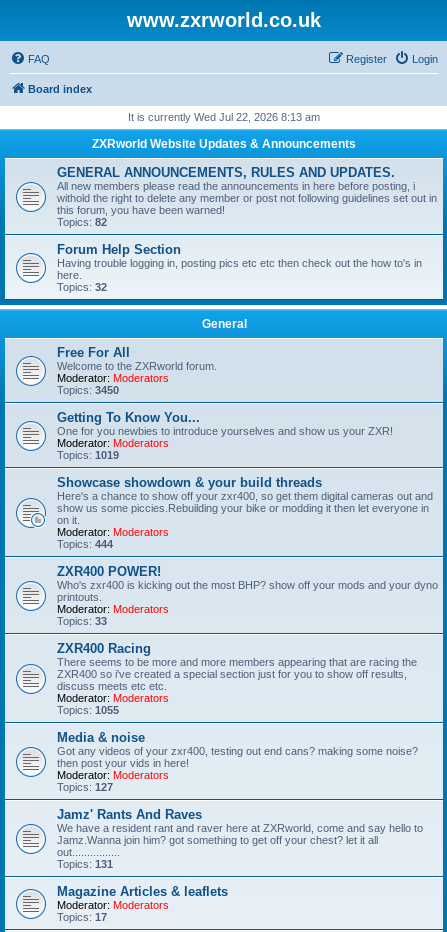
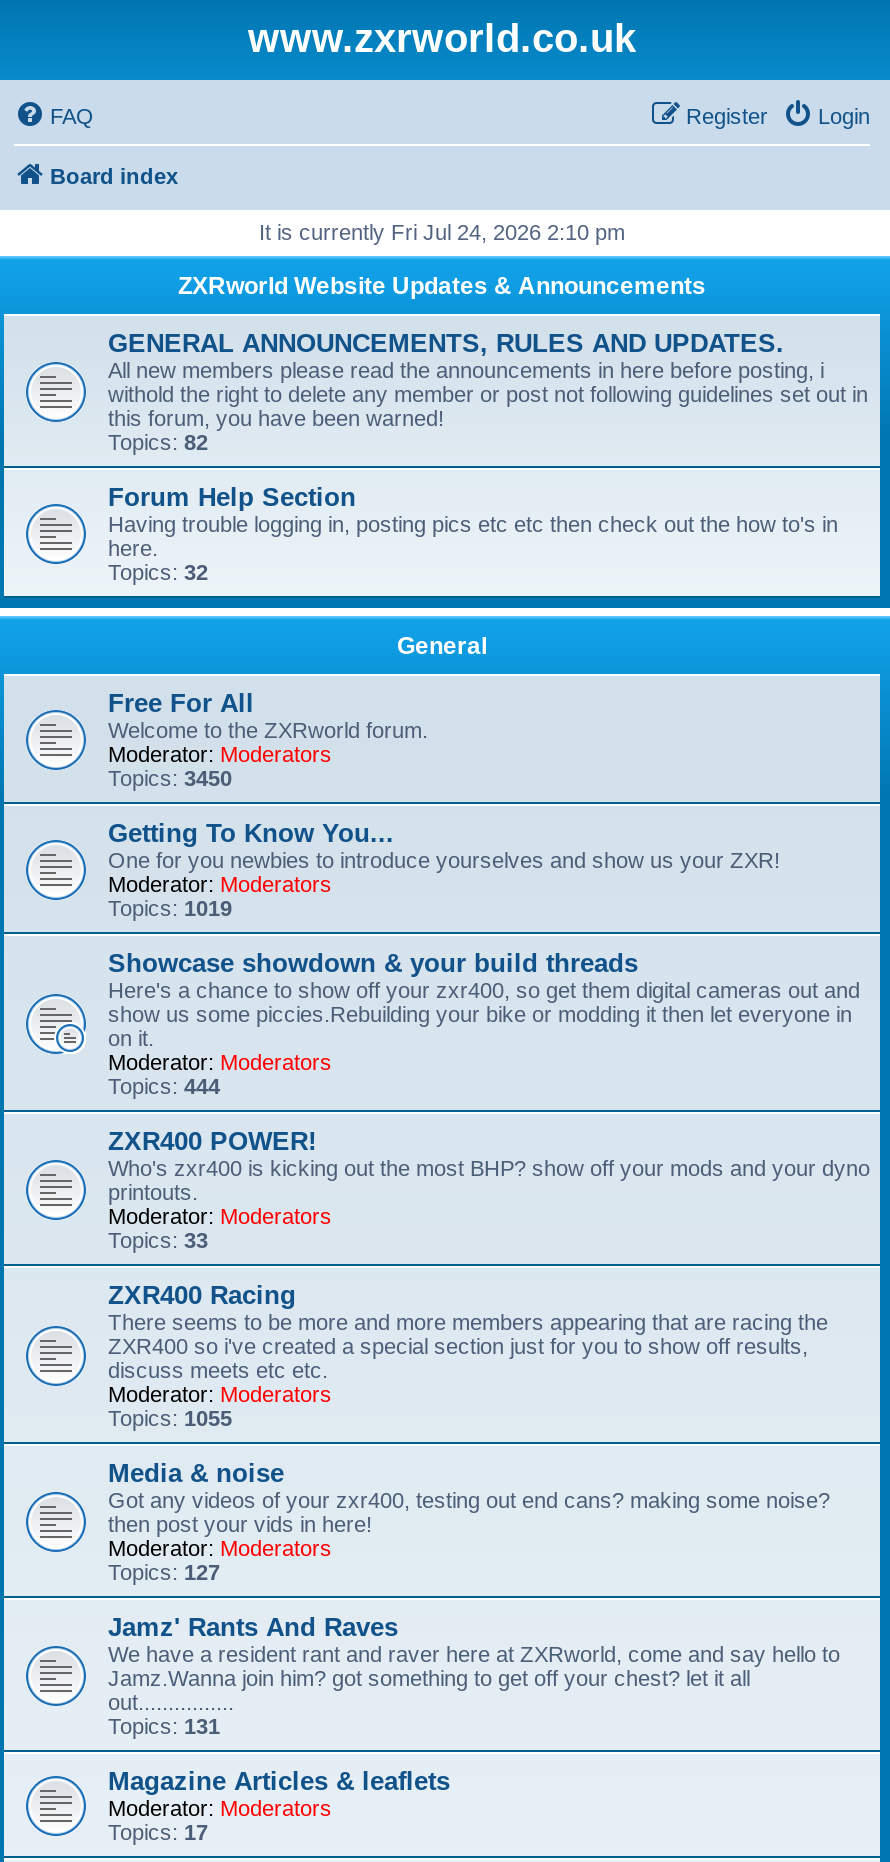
[128,111,320,123] It is currently Wed Jul 22, 2026 8:13 am -> [259,220,625,244] It is currently Fri Jul 24, 2026 2:10 pm

